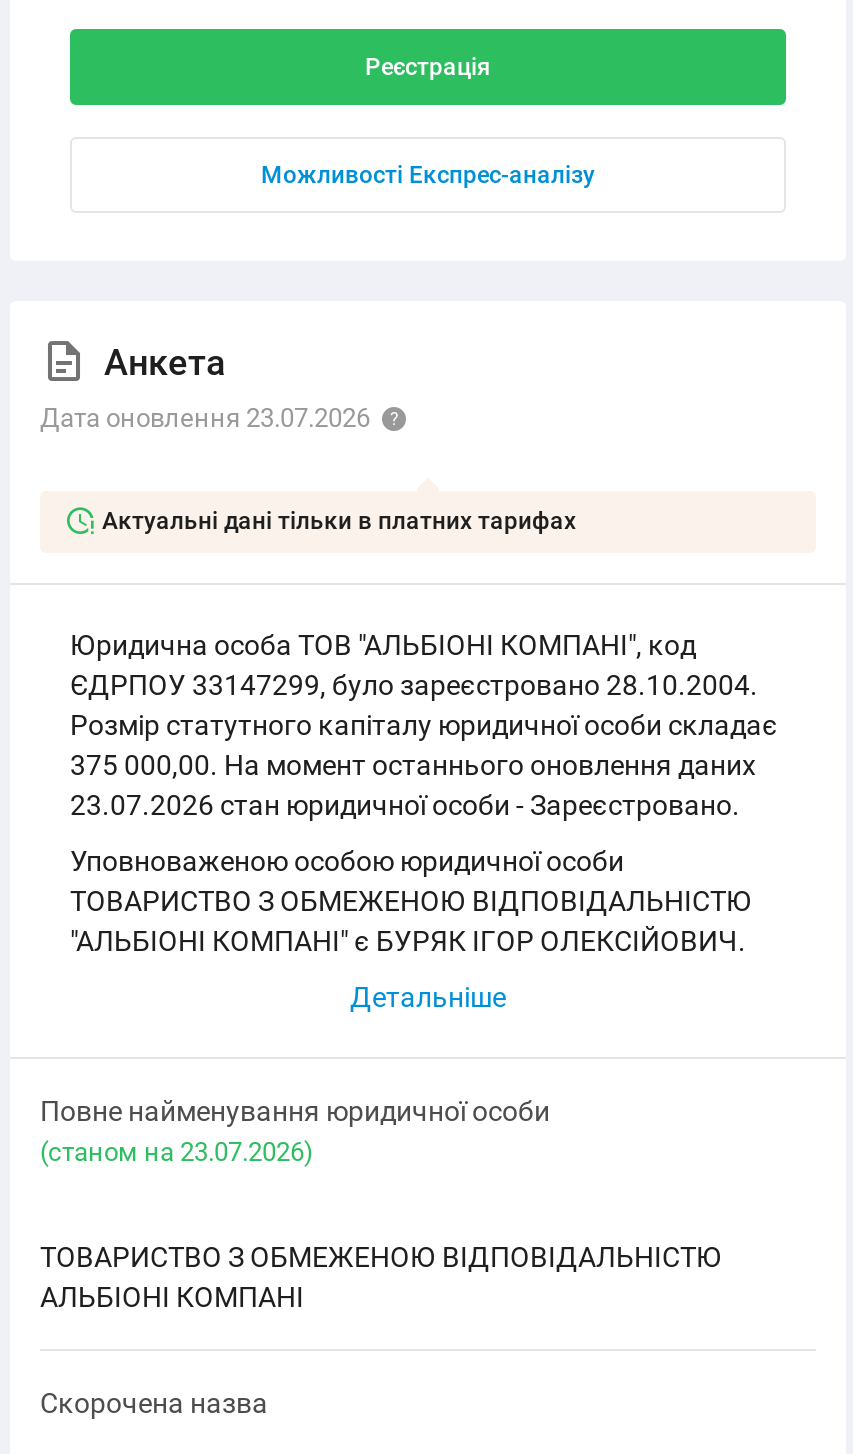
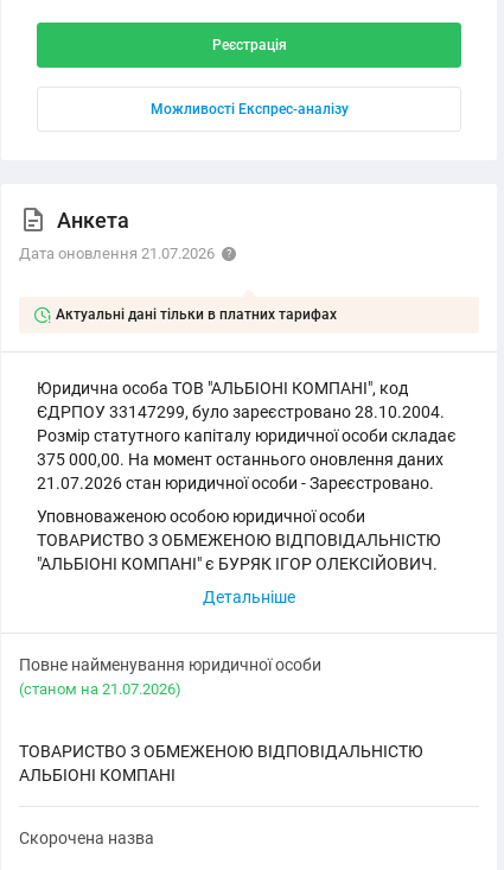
[40,403,370,433] Дата оновлення 23.07.2026 -> [19,244,215,262] Дата оновлення 21.07.2026
[70,789,740,821] 23.07.2026 стан юридичної особи - Зареєстровано. -> [37,474,434,493] 21.07.2026 стан юридичної особи - Зареєстровано.
[40,1137,314,1167] (cтаном на 23.07.2026) -> [19,680,181,698] (cтаном на 21.07.2026)

